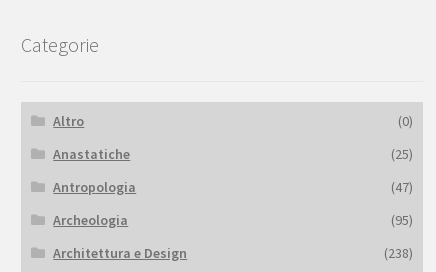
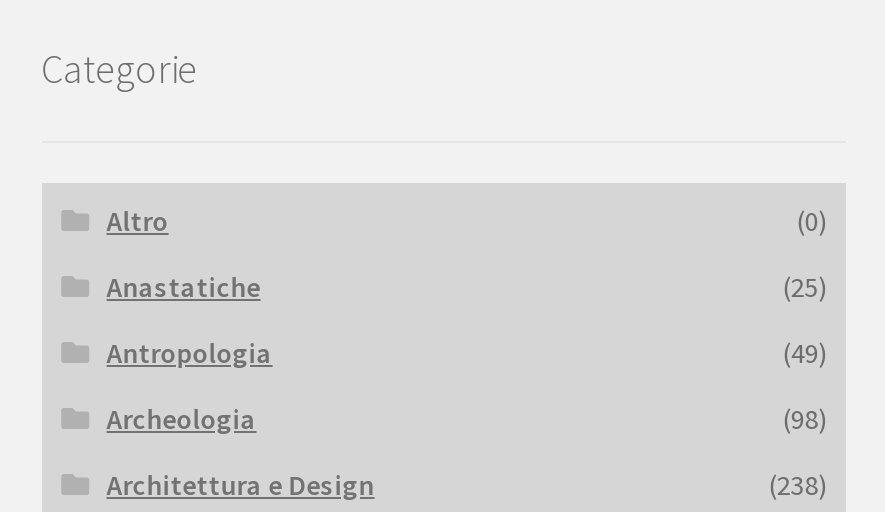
[391,177,413,195] (47) -> [783,334,827,370] (49)
[391,210,413,228] (95) -> [783,400,827,436] (98)

